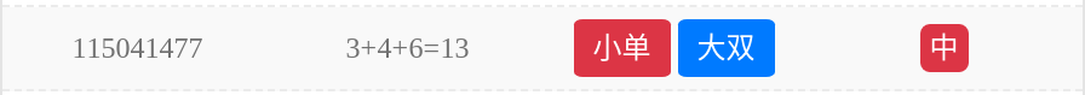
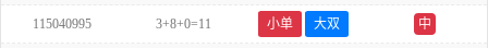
[72,31,469,65] 115041477 | 3+4+6=13 -> [32,16,211,32] 115040995 | 3+8+0=11

